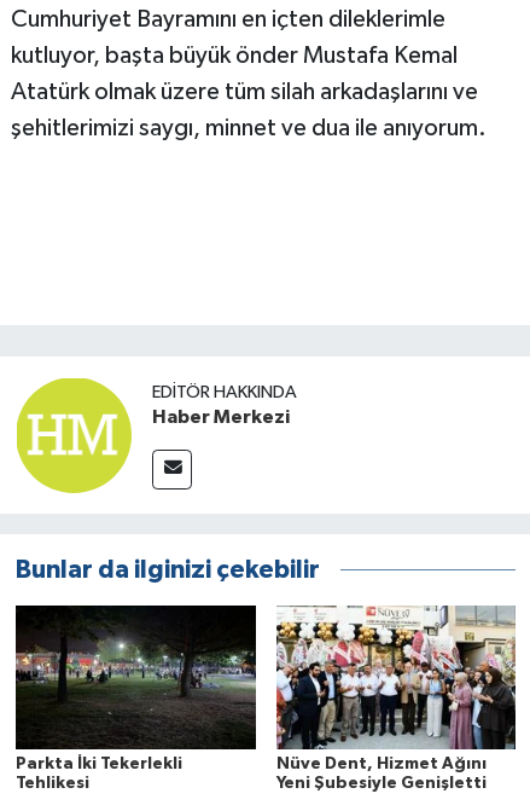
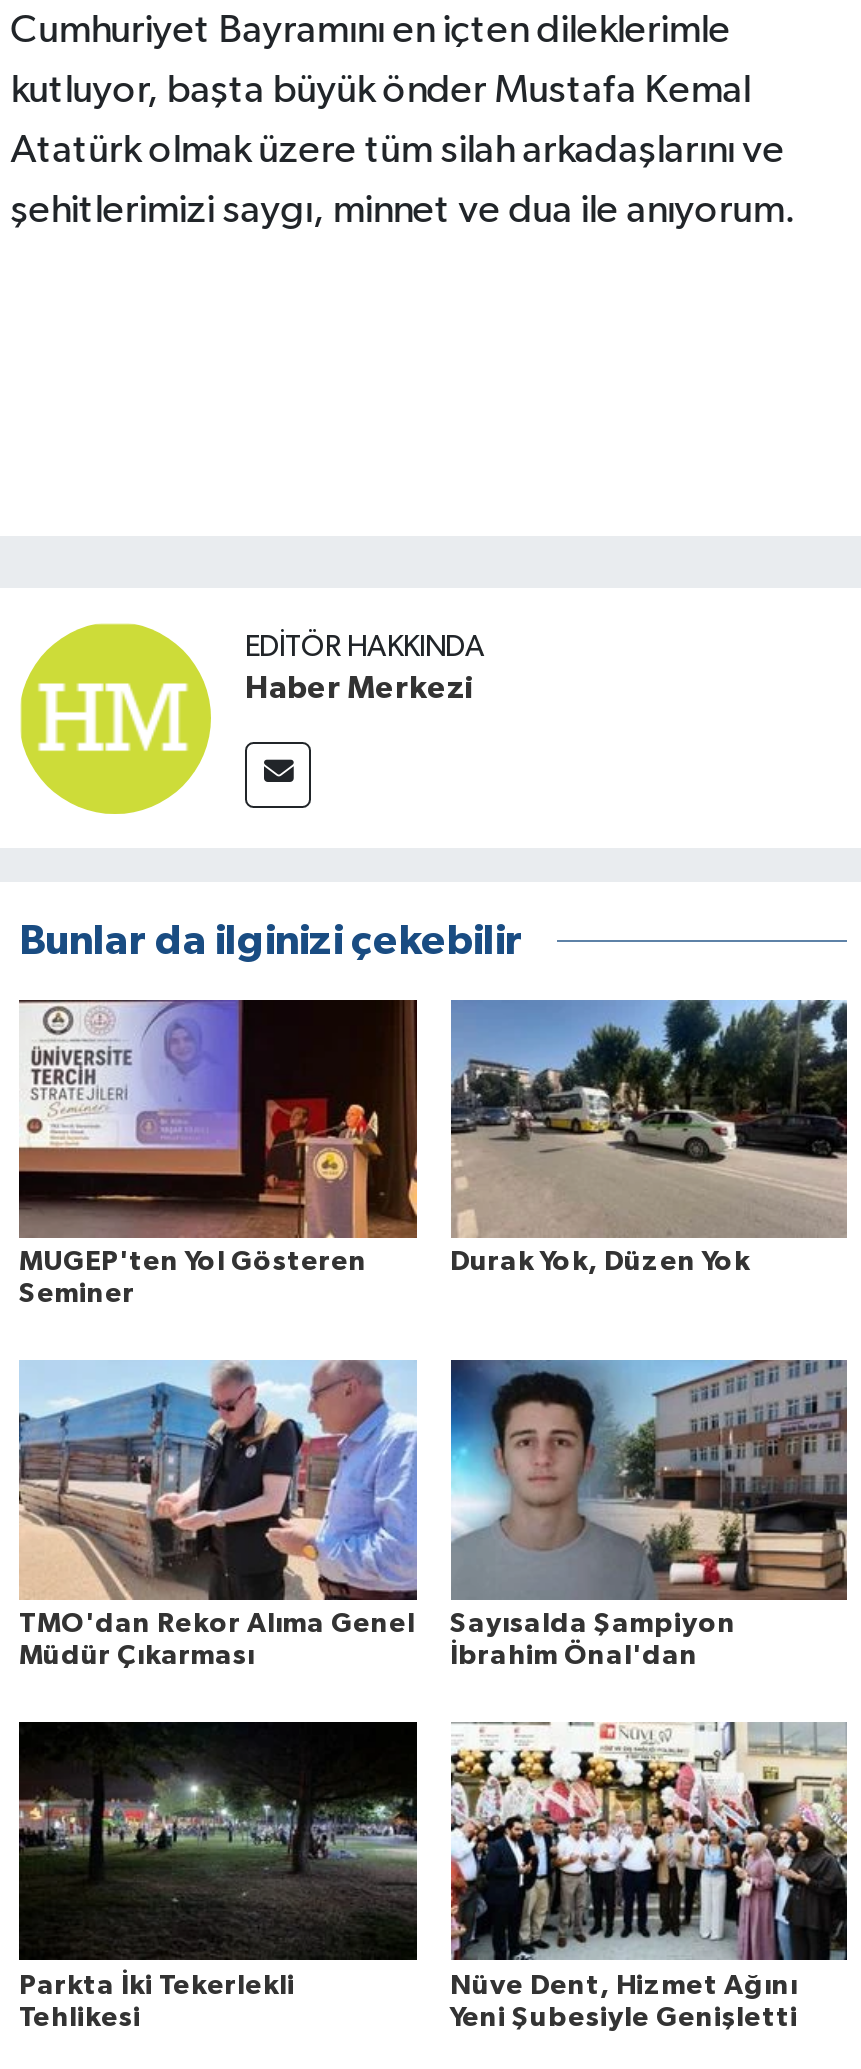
none -> [17,998,419,1308] [image] | MUGEP'ten Yol Gösteren | Seminer
none -> [17,1358,419,1670] [image] | TMO'dan Rekor Alıma Genel | Müdür Çıkarması
none -> [449,998,849,1276] [image] | Durak Yok, Düzen Yok
none -> [449,1358,849,1670] [image] | Sayısalda Şampiyon | İbrahim Önal'dan

